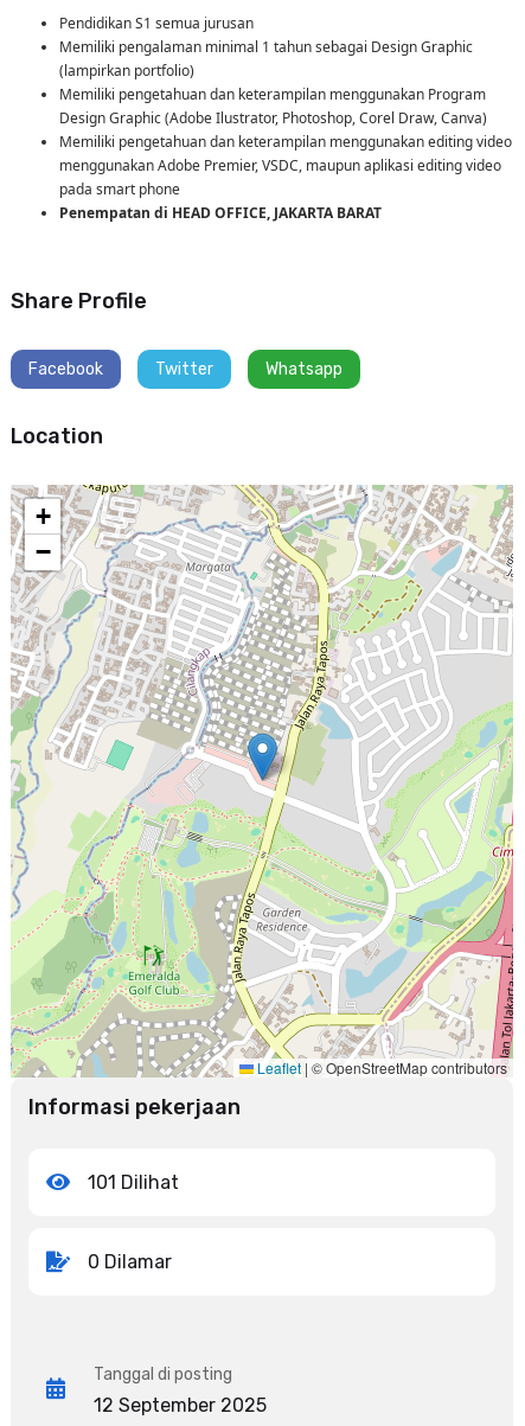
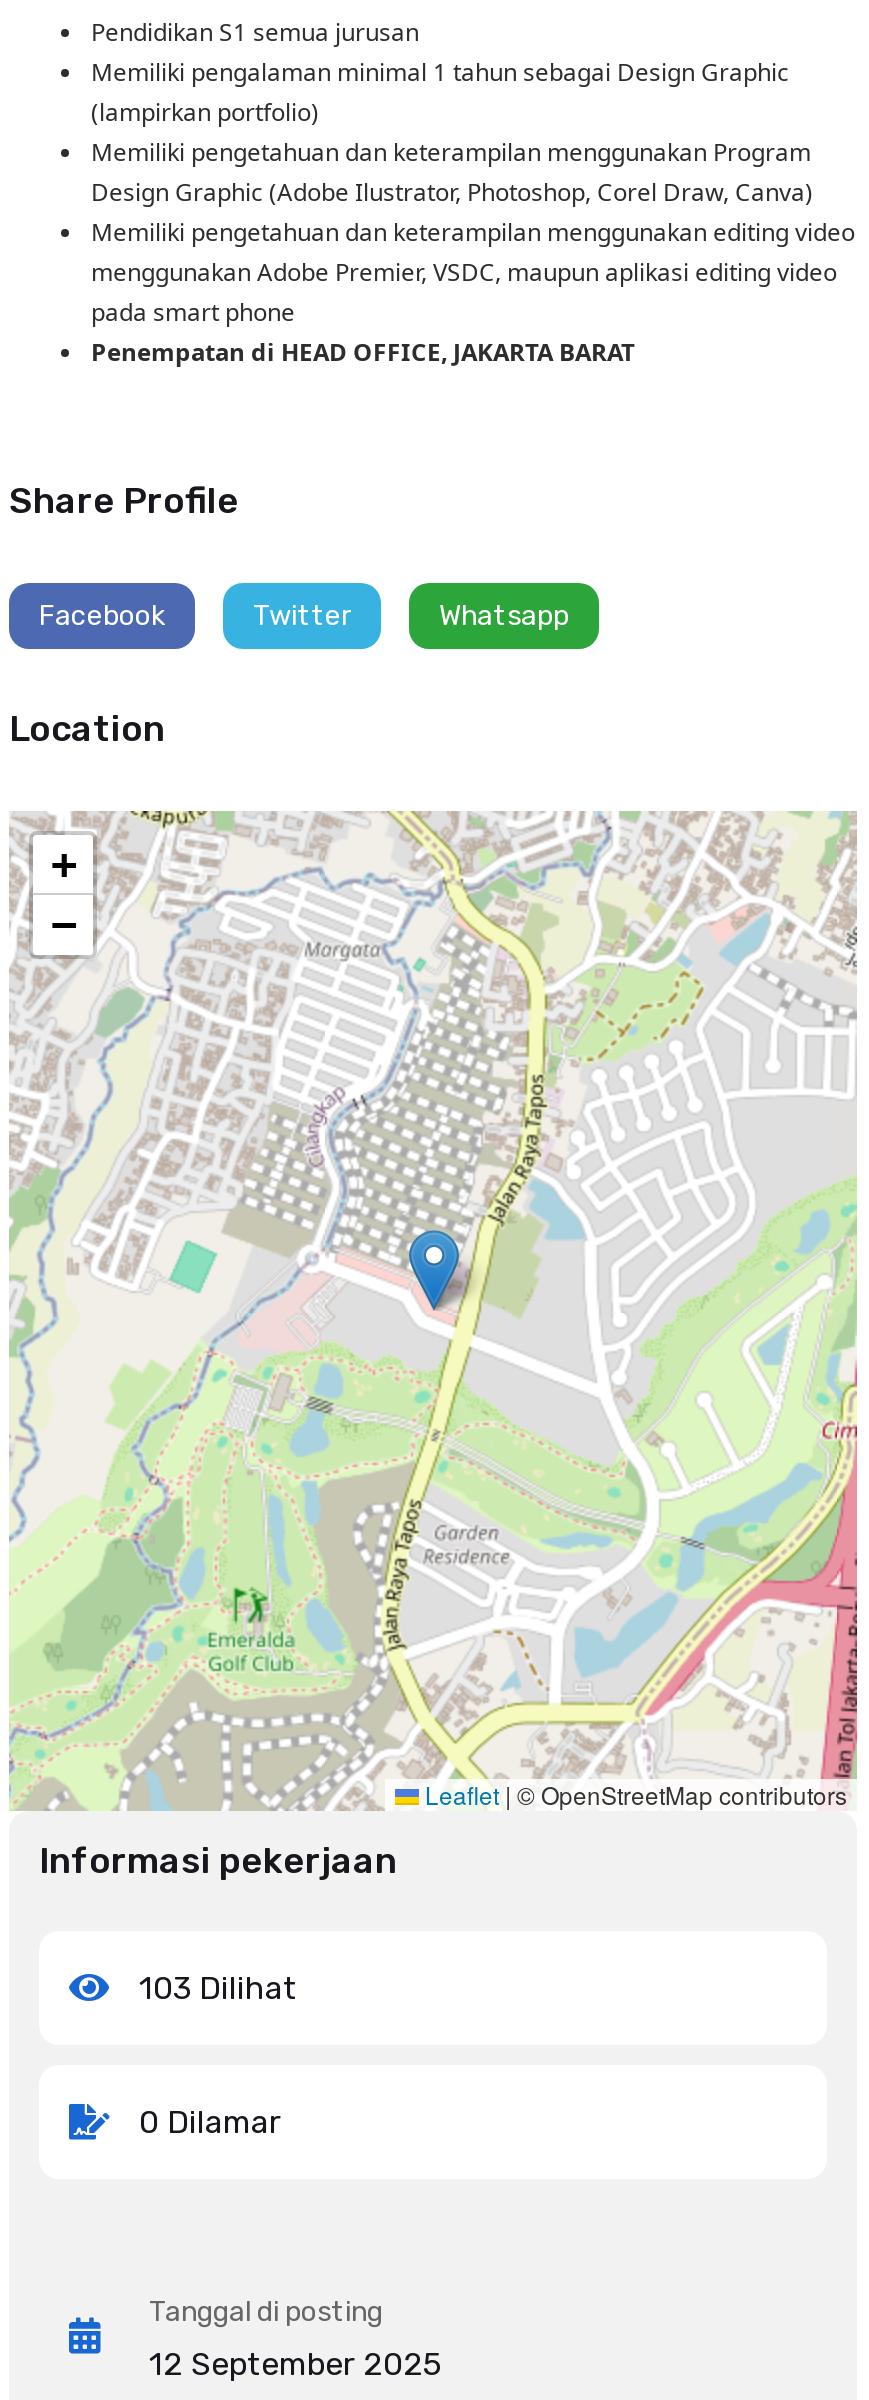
[88,1171,179,1193] 101 Dilihat -> [139,1968,297,2006] 103 Dilihat

